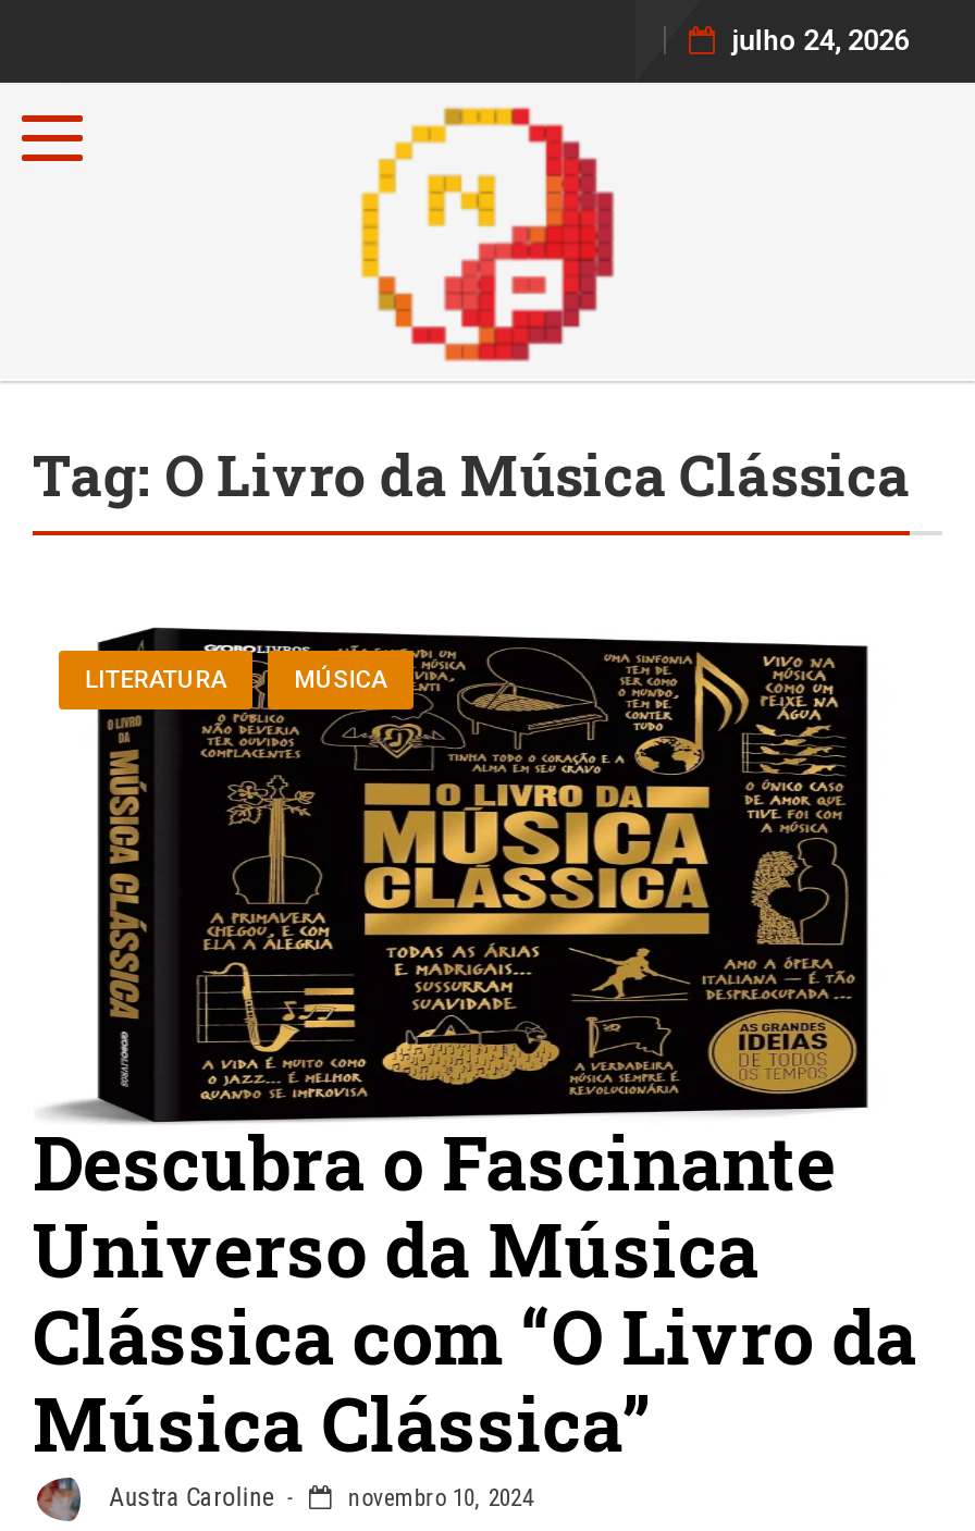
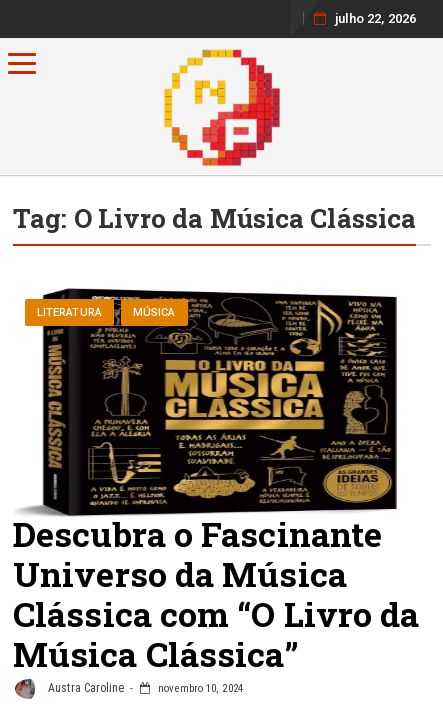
[733,24,910,57] julho 24, 2026 -> [335,11,416,26] julho 22, 2026

